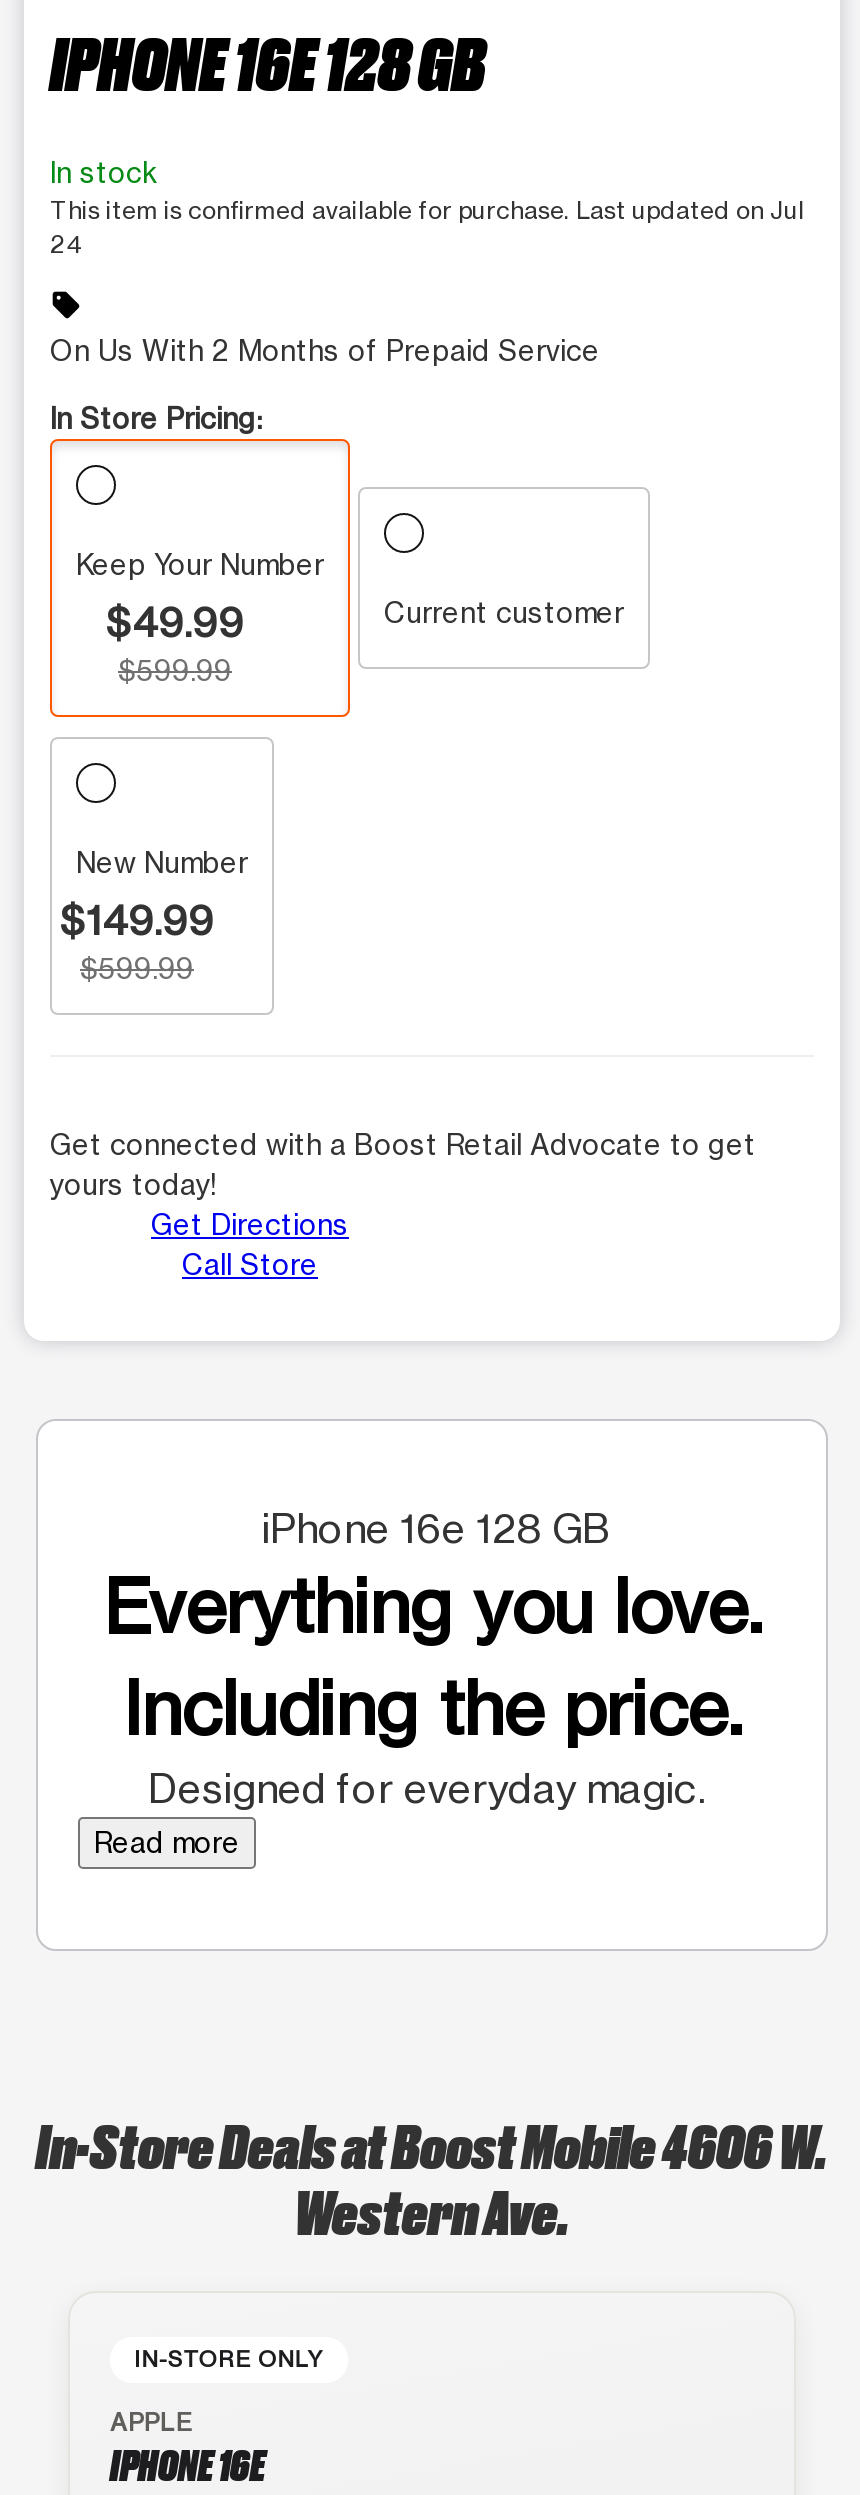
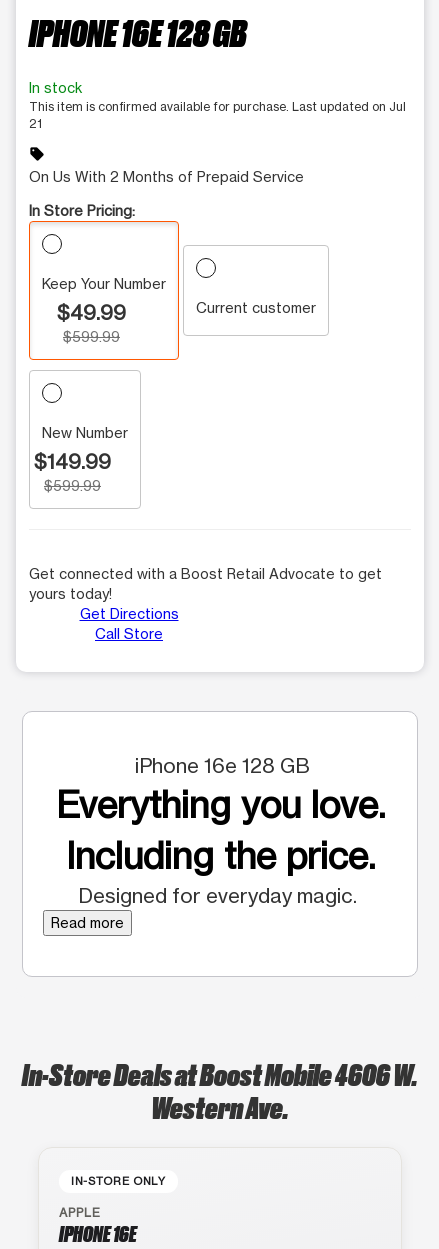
[50,228,82,258] 24 -> [29,116,42,131] 21

